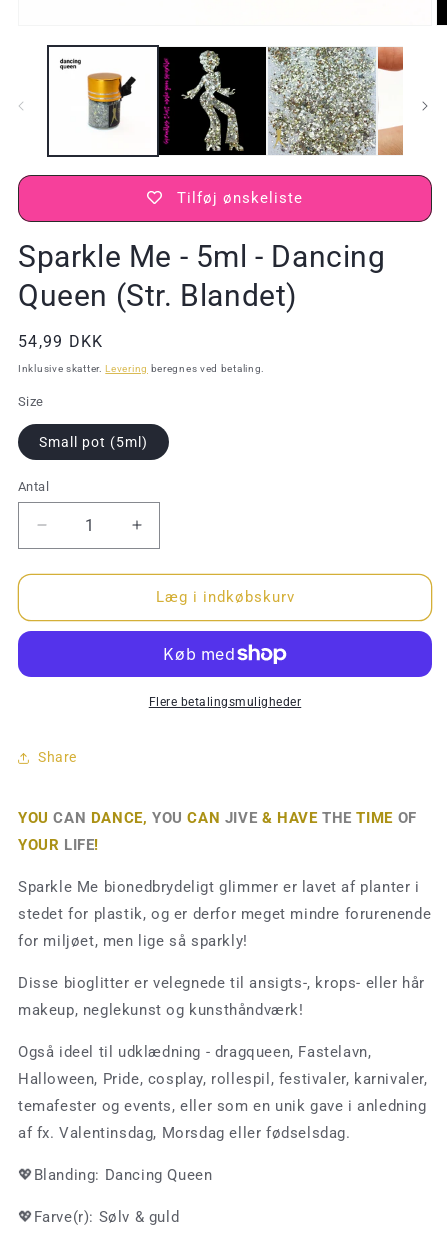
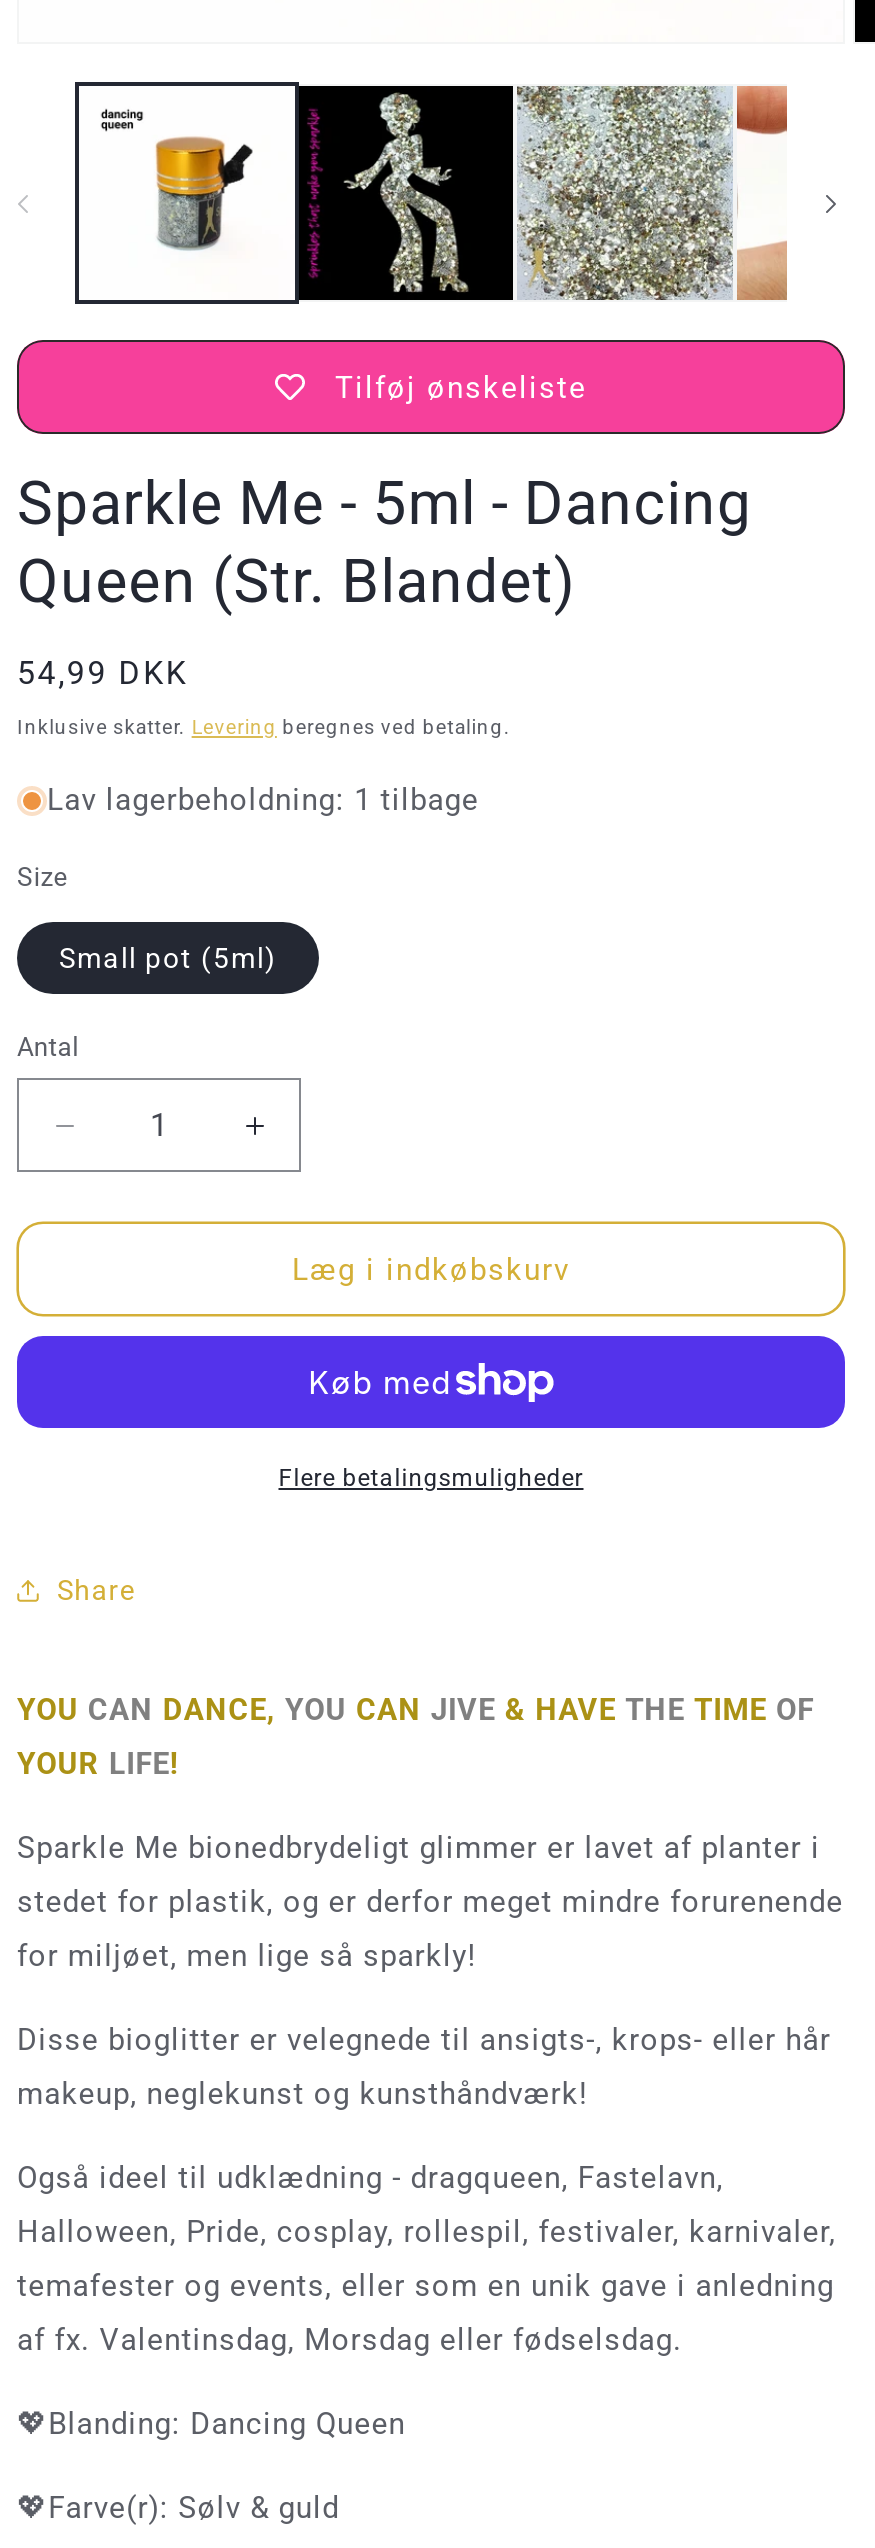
none -> [47,783,479,819] Lav lagerbeholdning: 1 tilbage

